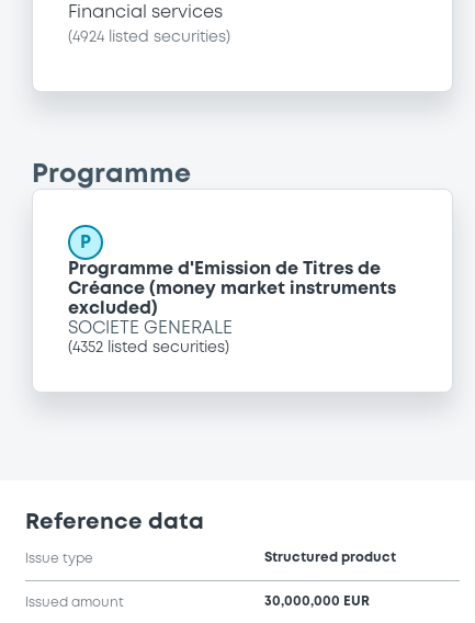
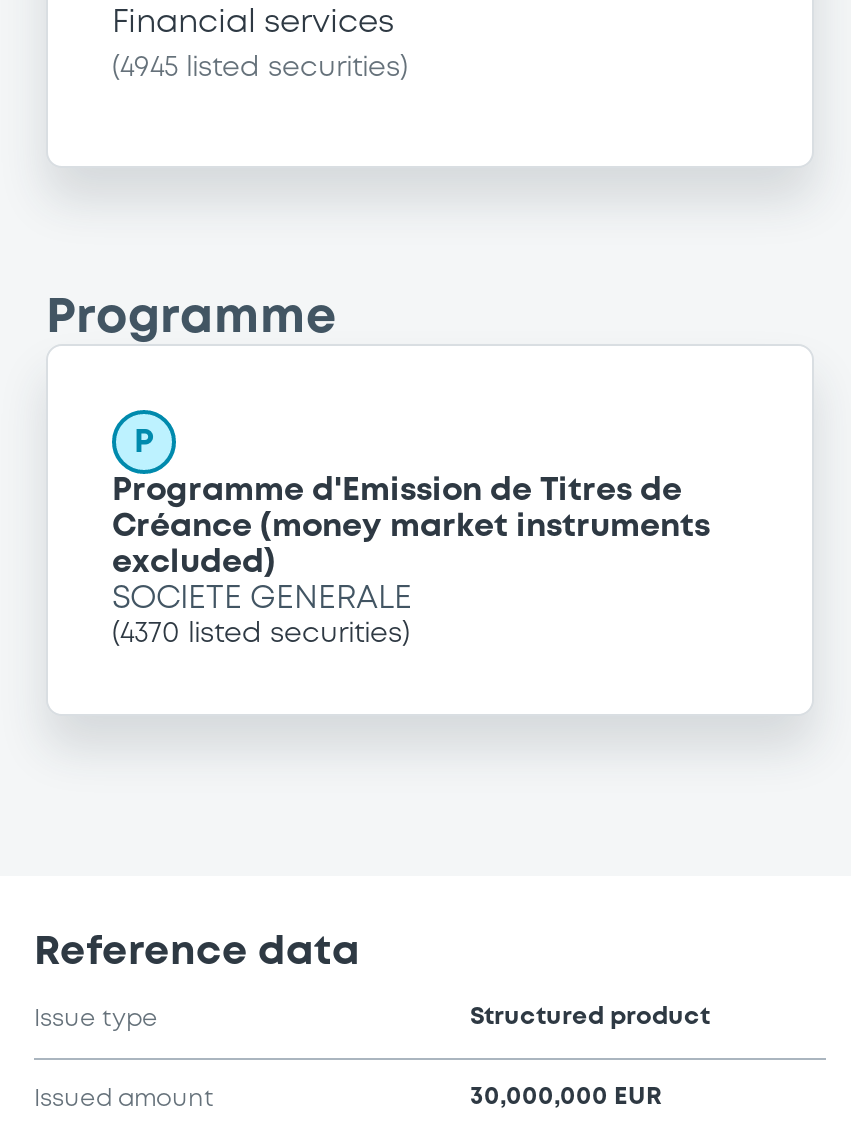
[68,31,230,44] (4924 listed securities) -> [112,57,408,81] (4945 listed securities)
[68,341,229,354] (4352 listed securities) -> [112,622,410,646] (4370 listed securities)

